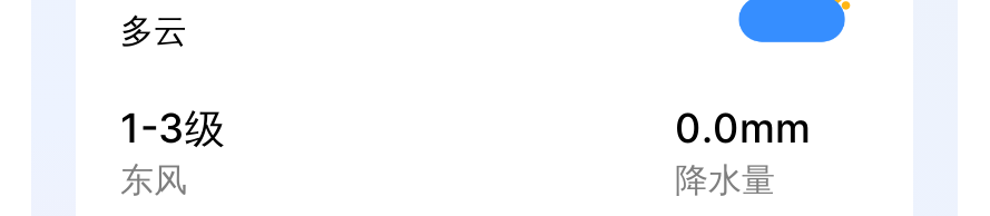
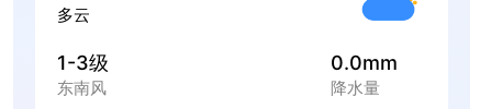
[120,158,187,201] 东风 -> [57,77,107,98] 东南风

